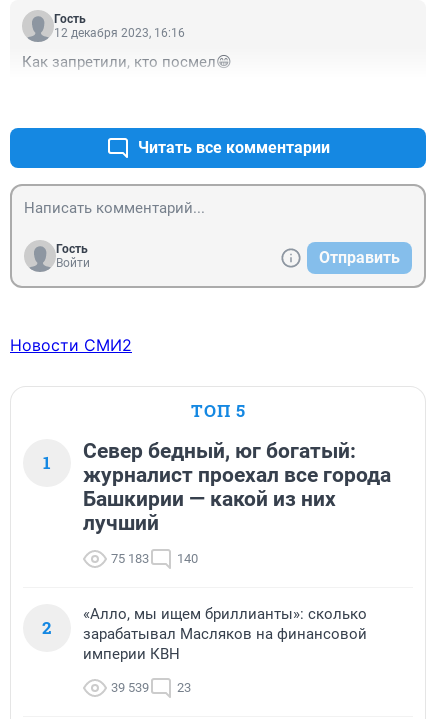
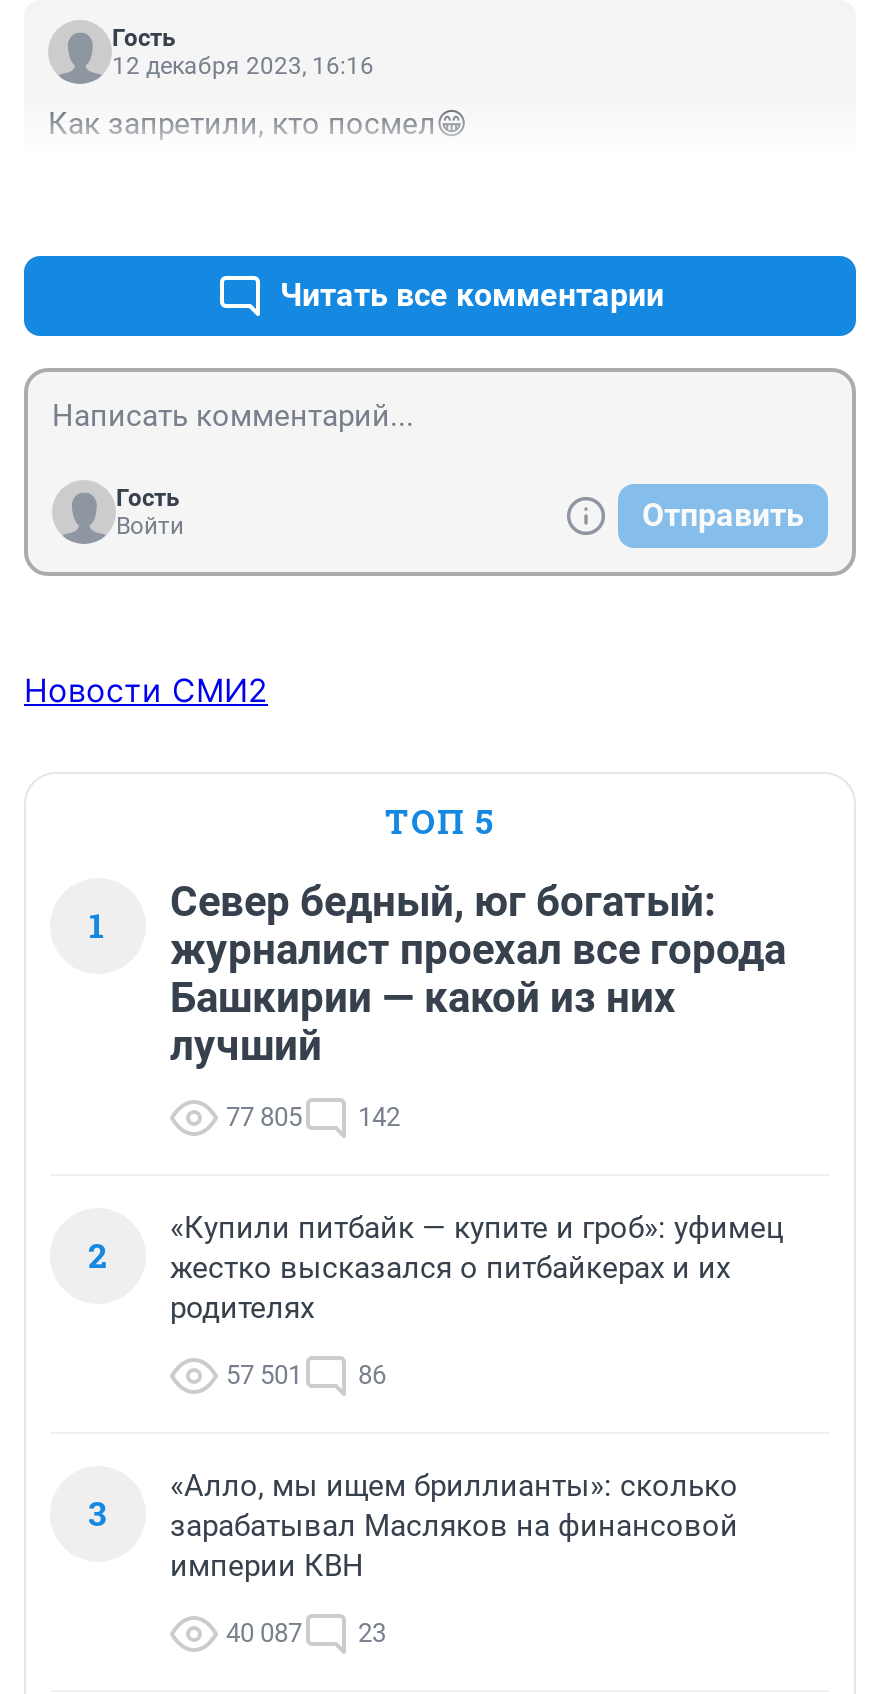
none -> [88,1210,784,1536] «Купили питбайк — купите и гроб»: уфимец | жестко высказался о питбайкерах и их | родителях | 57 501 | 86 | 3
[111,551,149,566] 75 183 -> [226,1102,302,1132] 77 805
[177,551,198,566] 140 -> [358,1102,400,1132] 142
[111,680,191,695] 39 539 23 -> [226,1618,386,1648] 40 087 23

